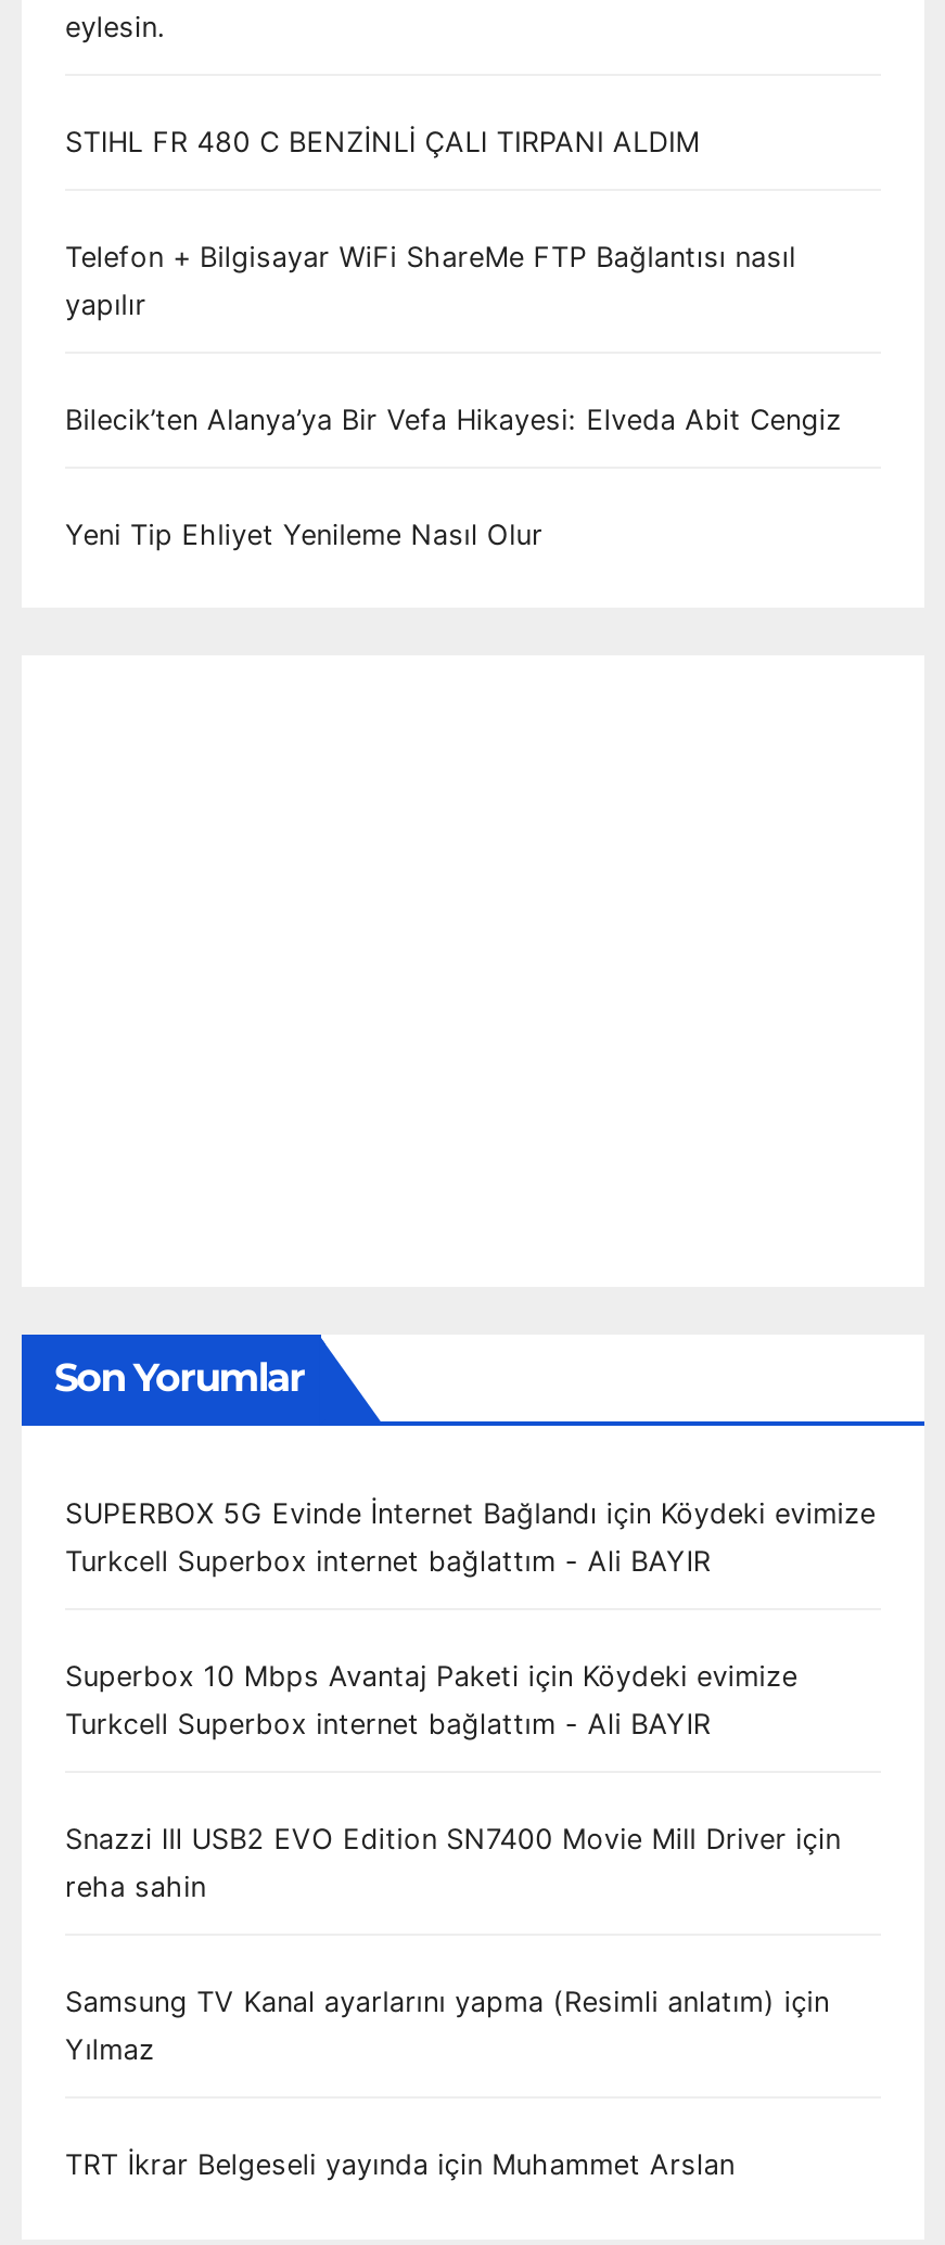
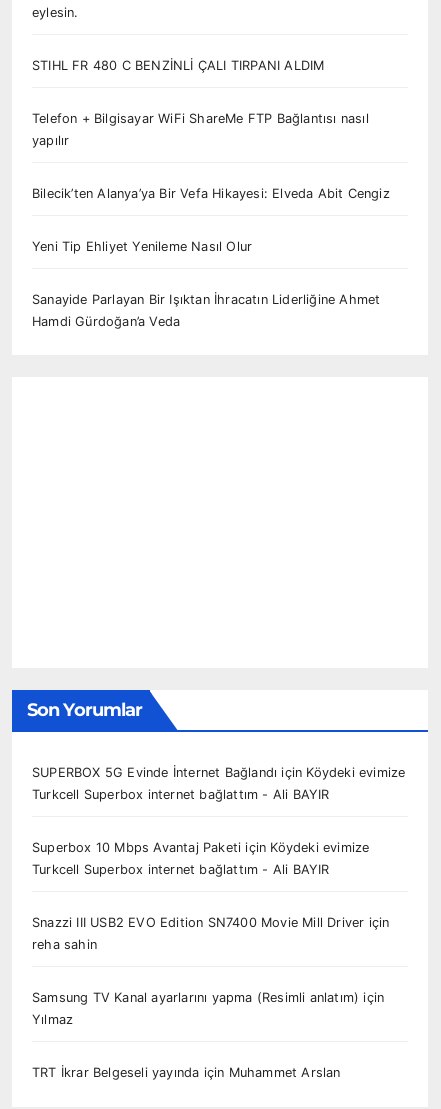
none -> [32,292,380,329] Sanayide Parlayan Bir Işıktan İhracatın Liderliğine Ahmet | Hamdi Gürdoğan’a Veda

